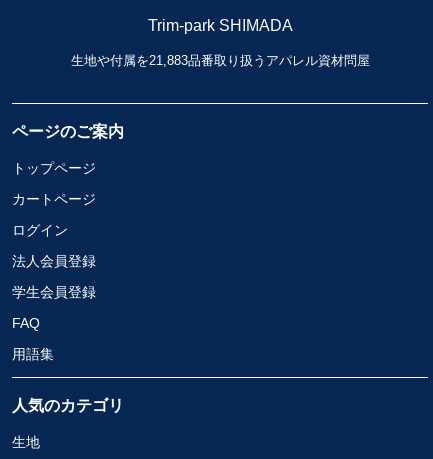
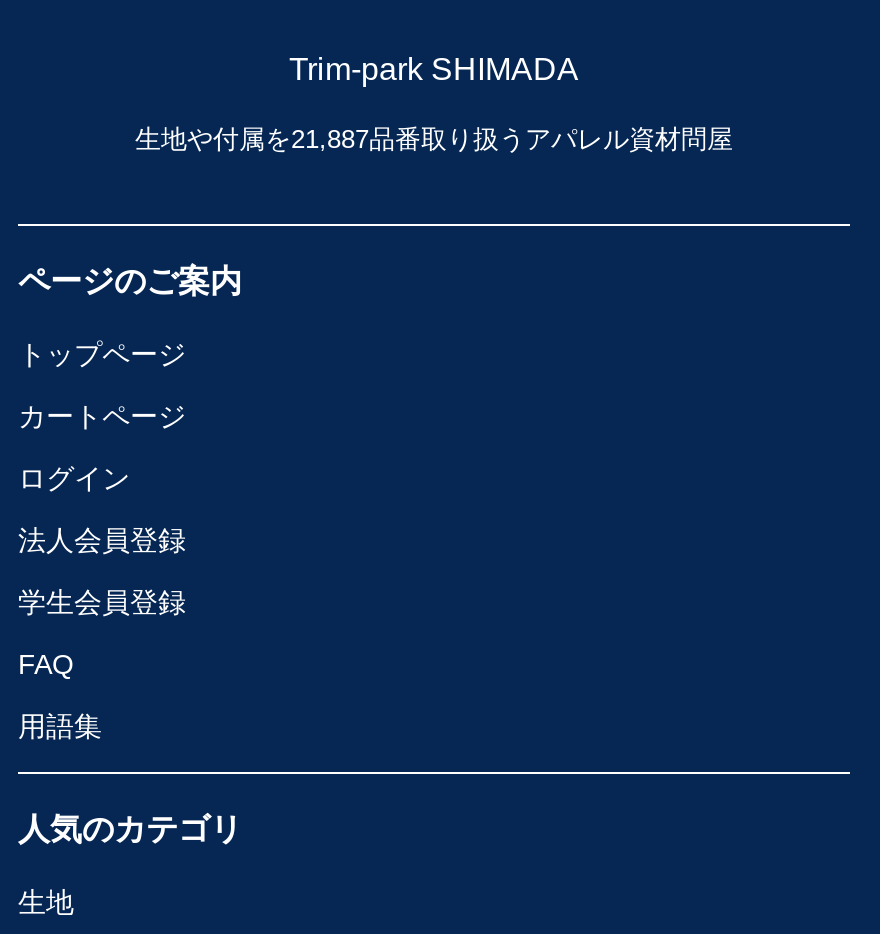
[70,53,369,68] 生地や付属を21,883品番取り扱うアパレル資材問屋 -> [135,125,733,155] 生地や付属を21,887品番取り扱うアパレル資材問屋

